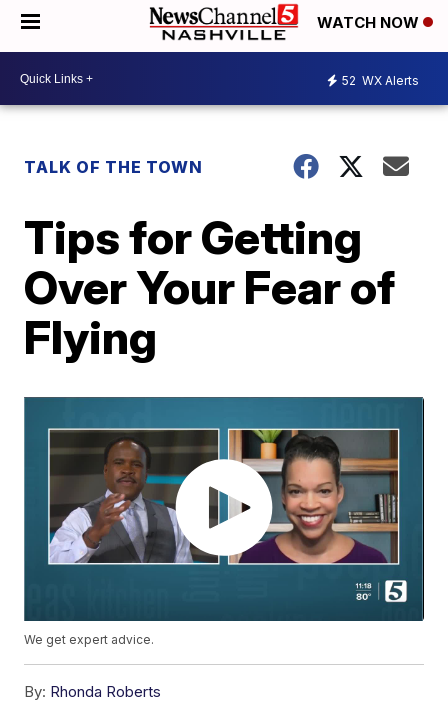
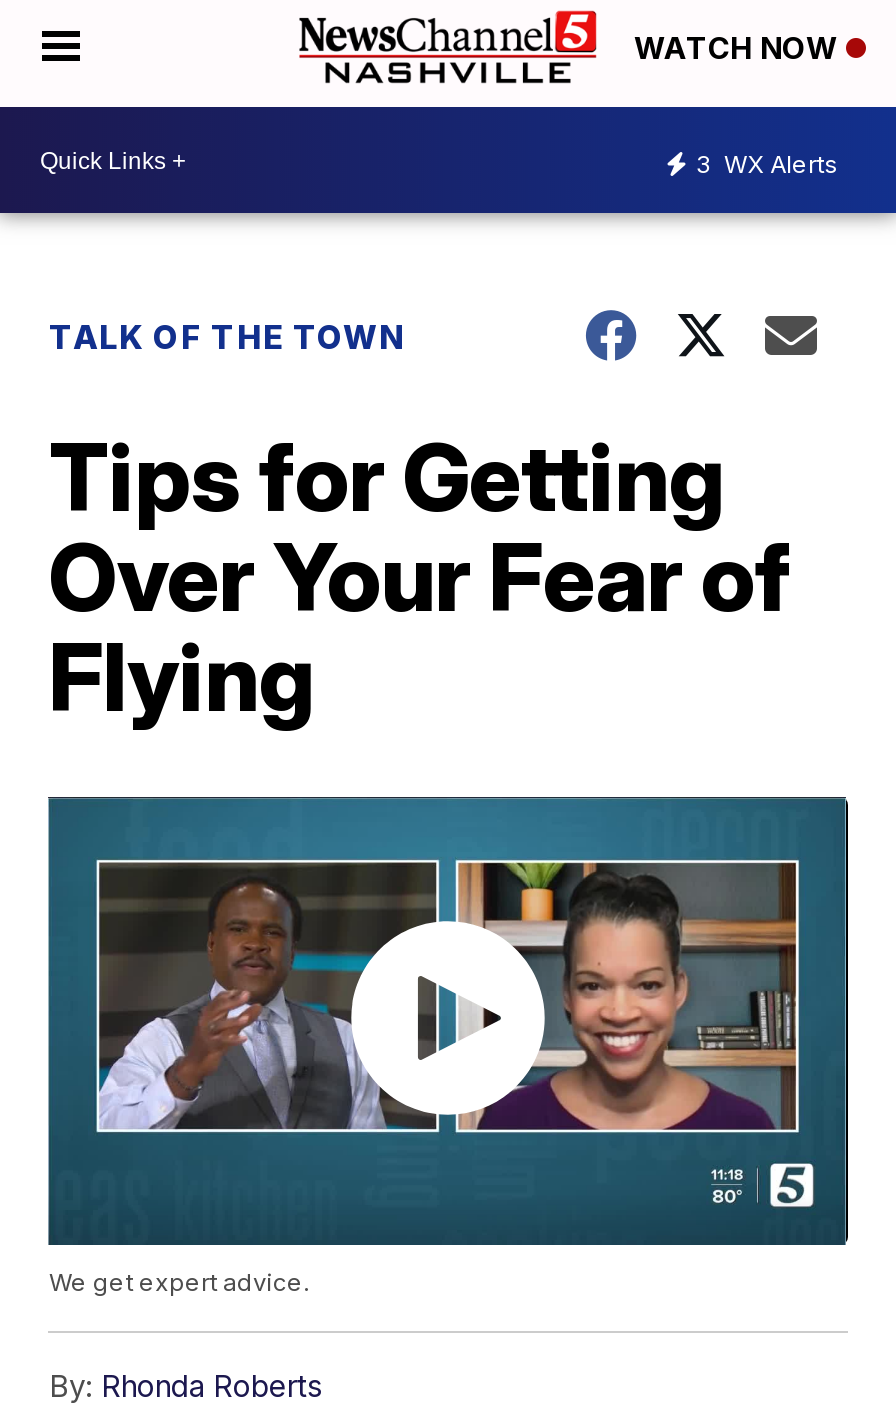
[342,72,419,87] 52 WX Alerts -> [696,148,838,178] 3 WX Alerts

